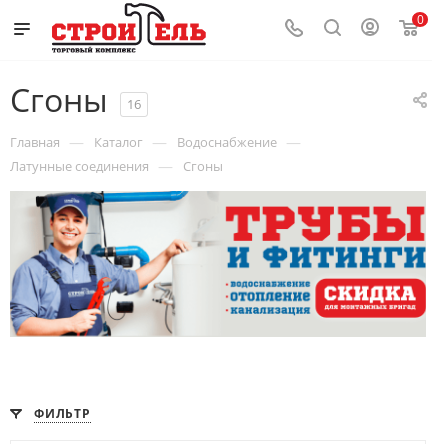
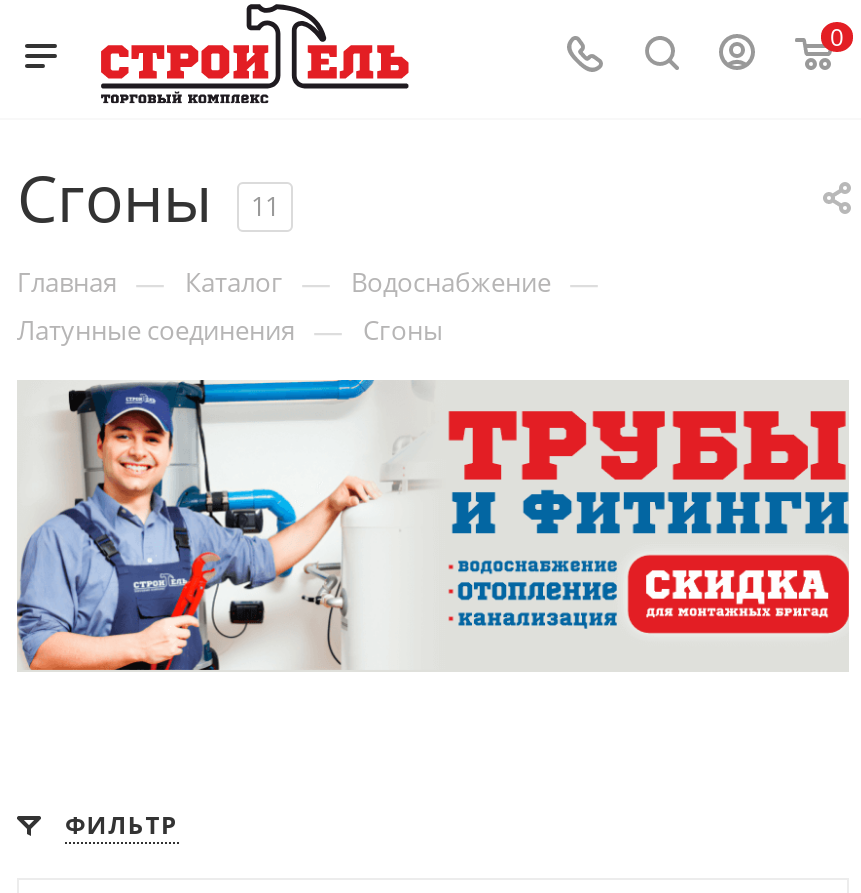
[10,78,141,121] Сгоны 16 -> [17,154,279,240] Сгоны 11

